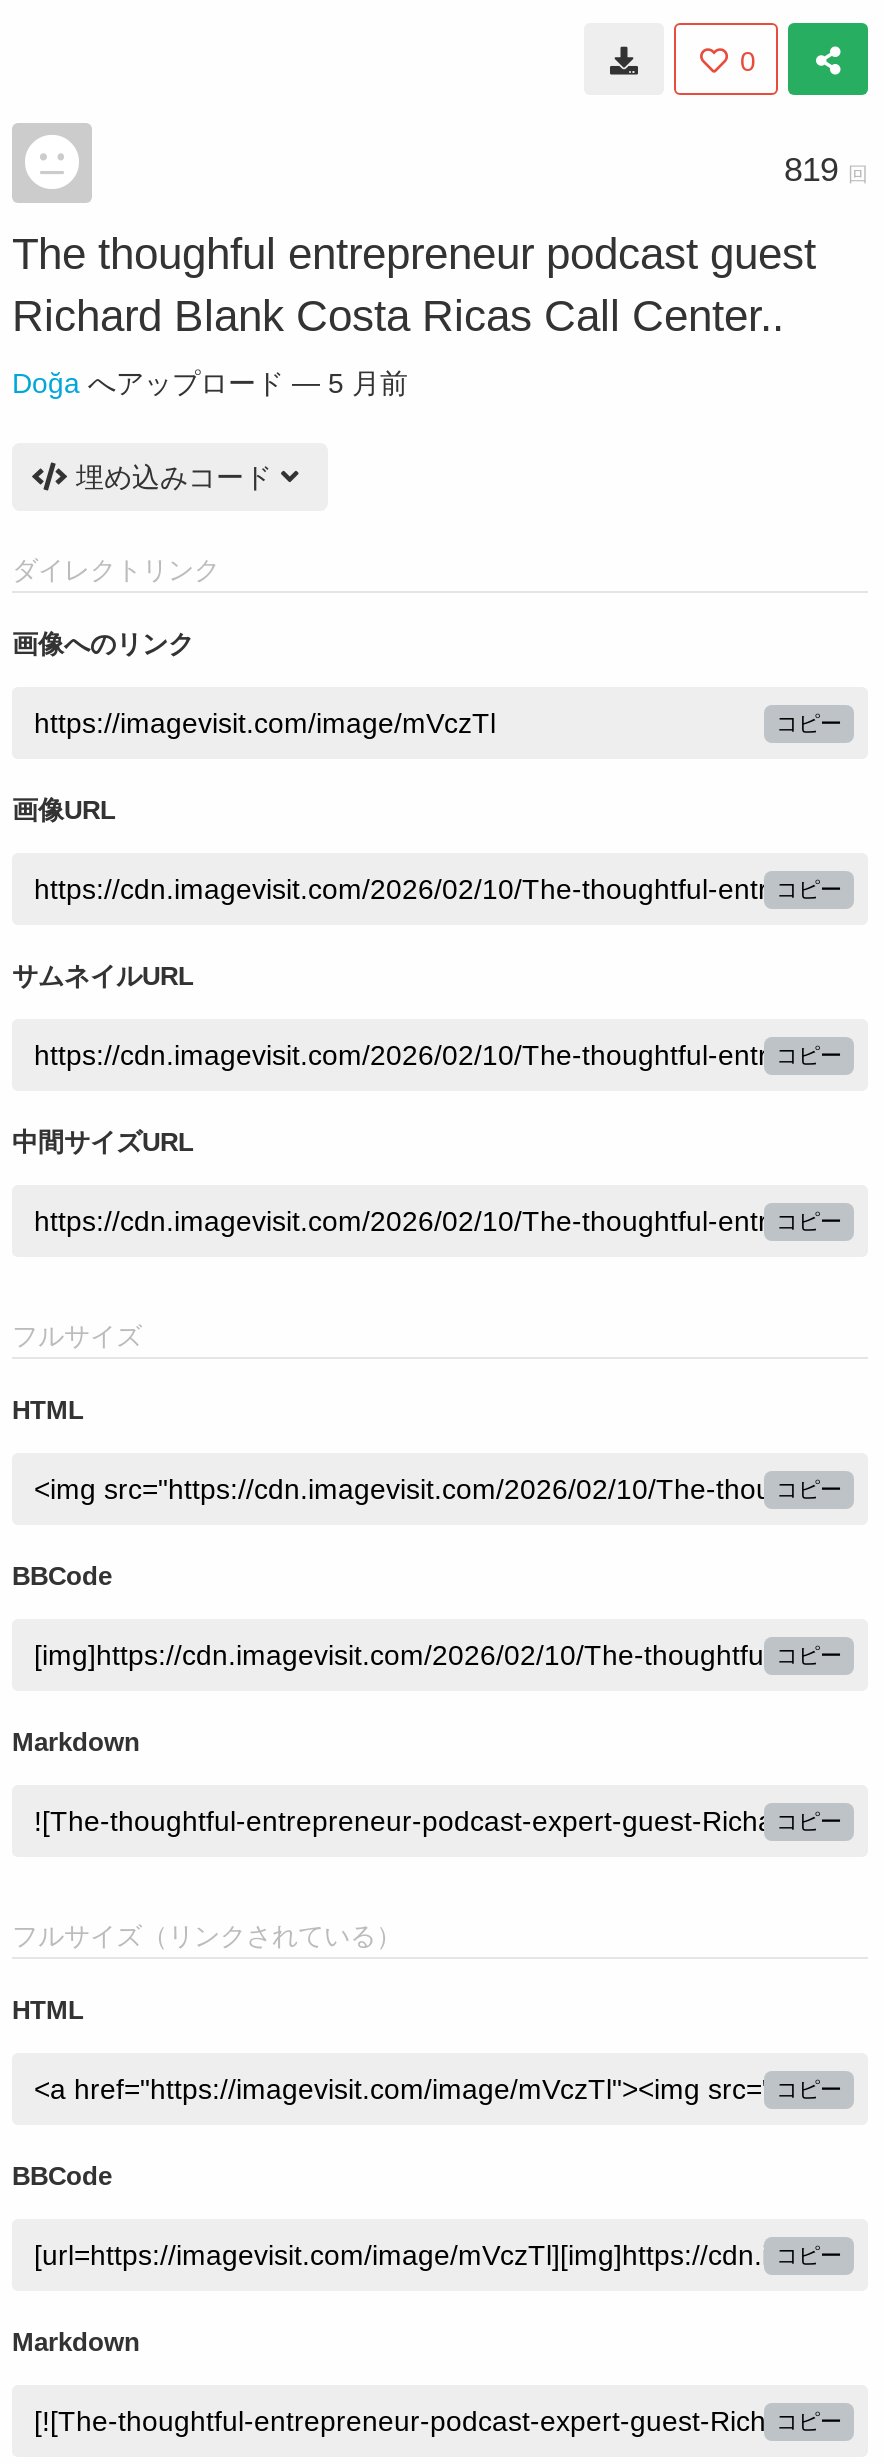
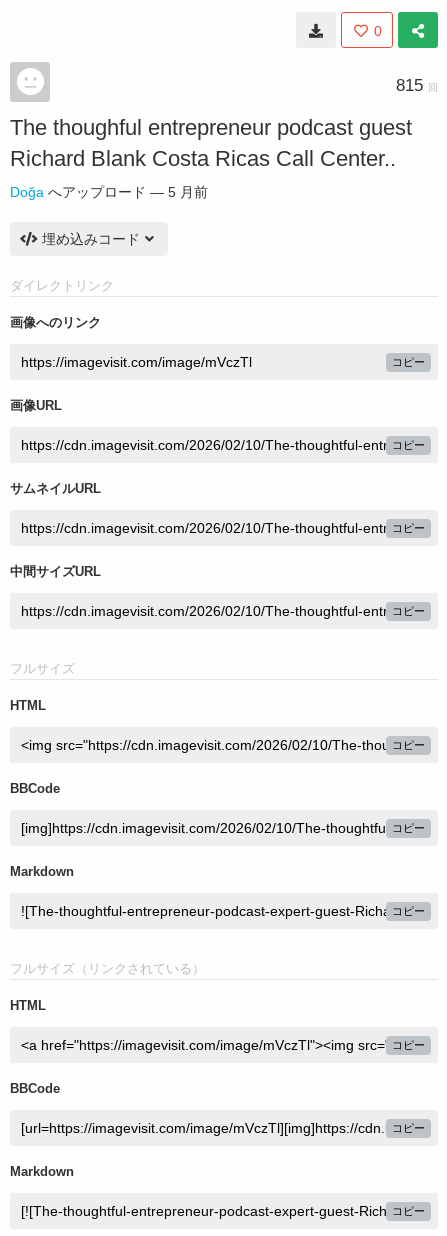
[784,151,868,189] 819回 -> [396,76,438,95] 815回

